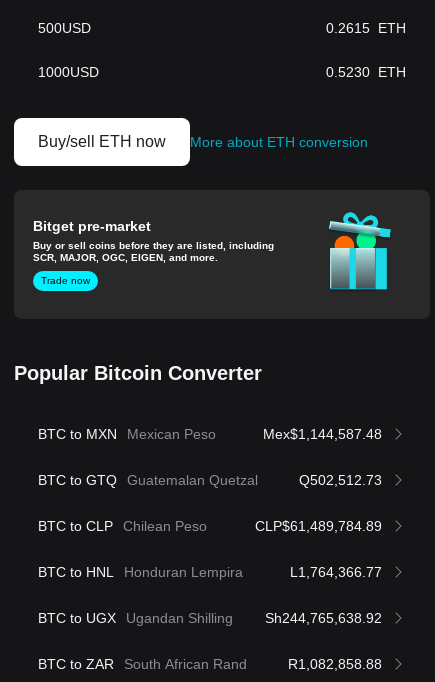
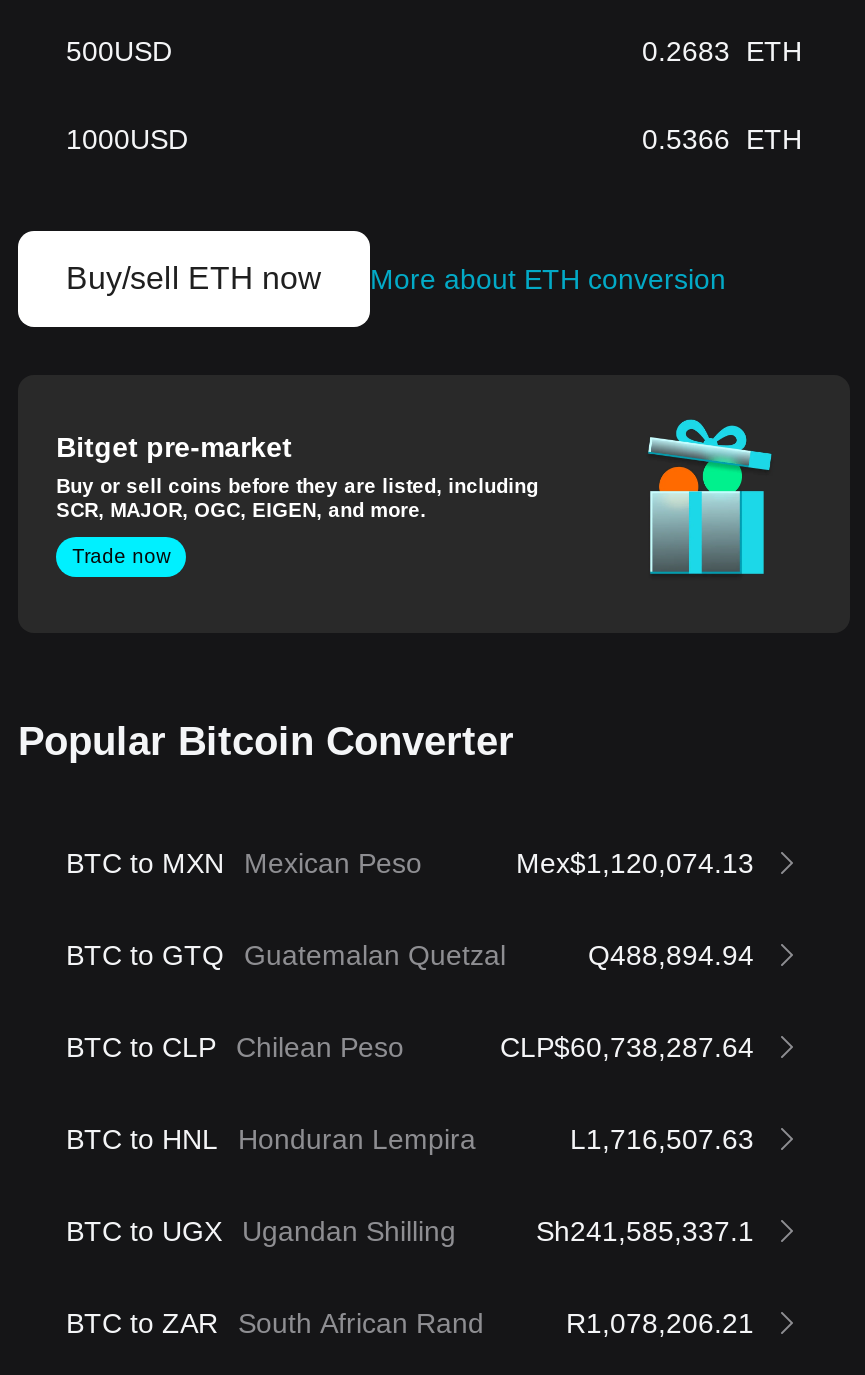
[326,20,406,36] 0.2615 ETH -> [642,35,802,67] 0.2683 ETH
[326,64,406,80] 0.5230 ETH -> [642,123,802,155] 0.5366 ETH
[263,426,382,442] Mex$1,144,587.48 -> [516,847,754,879] Mex$1,120,074.13
[299,472,382,488] Q502,512.73 -> [588,939,754,971] Q488,894.94
[255,518,382,534] CLP$61,489,784.89 -> [500,1031,754,1063] CLP$60,738,287.64
[290,564,382,580] L1,764,366.77 -> [570,1123,754,1155] L1,716,507.63
[265,610,382,626] Sh244,765,638.92 -> [536,1215,754,1247] Sh241,585,337.1
[288,656,382,672] R1,082,858.88 -> [566,1307,754,1339] R1,078,206.21

